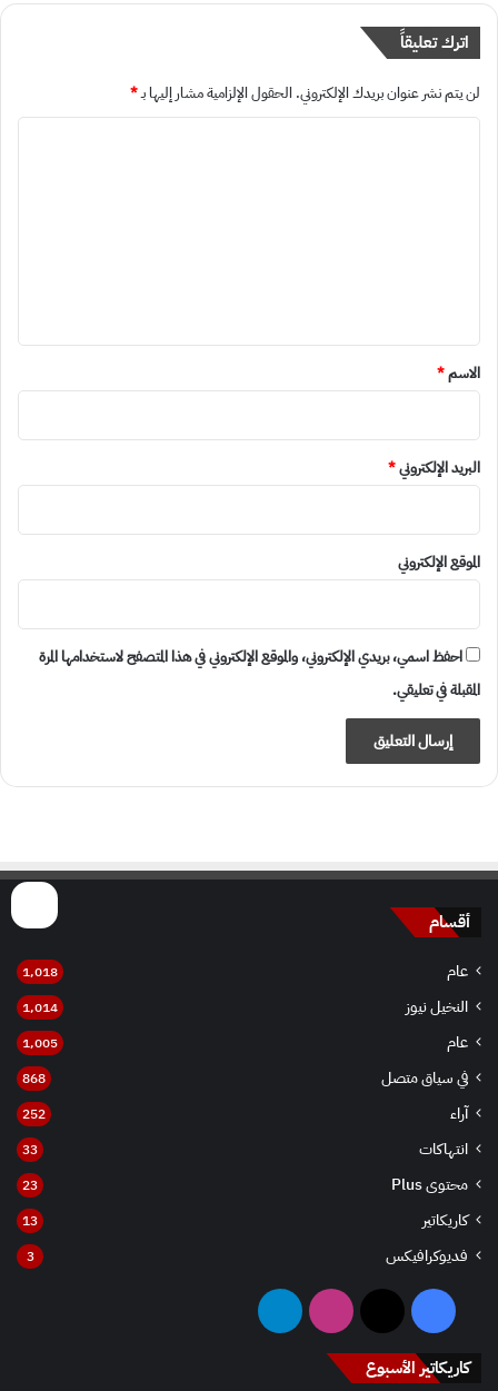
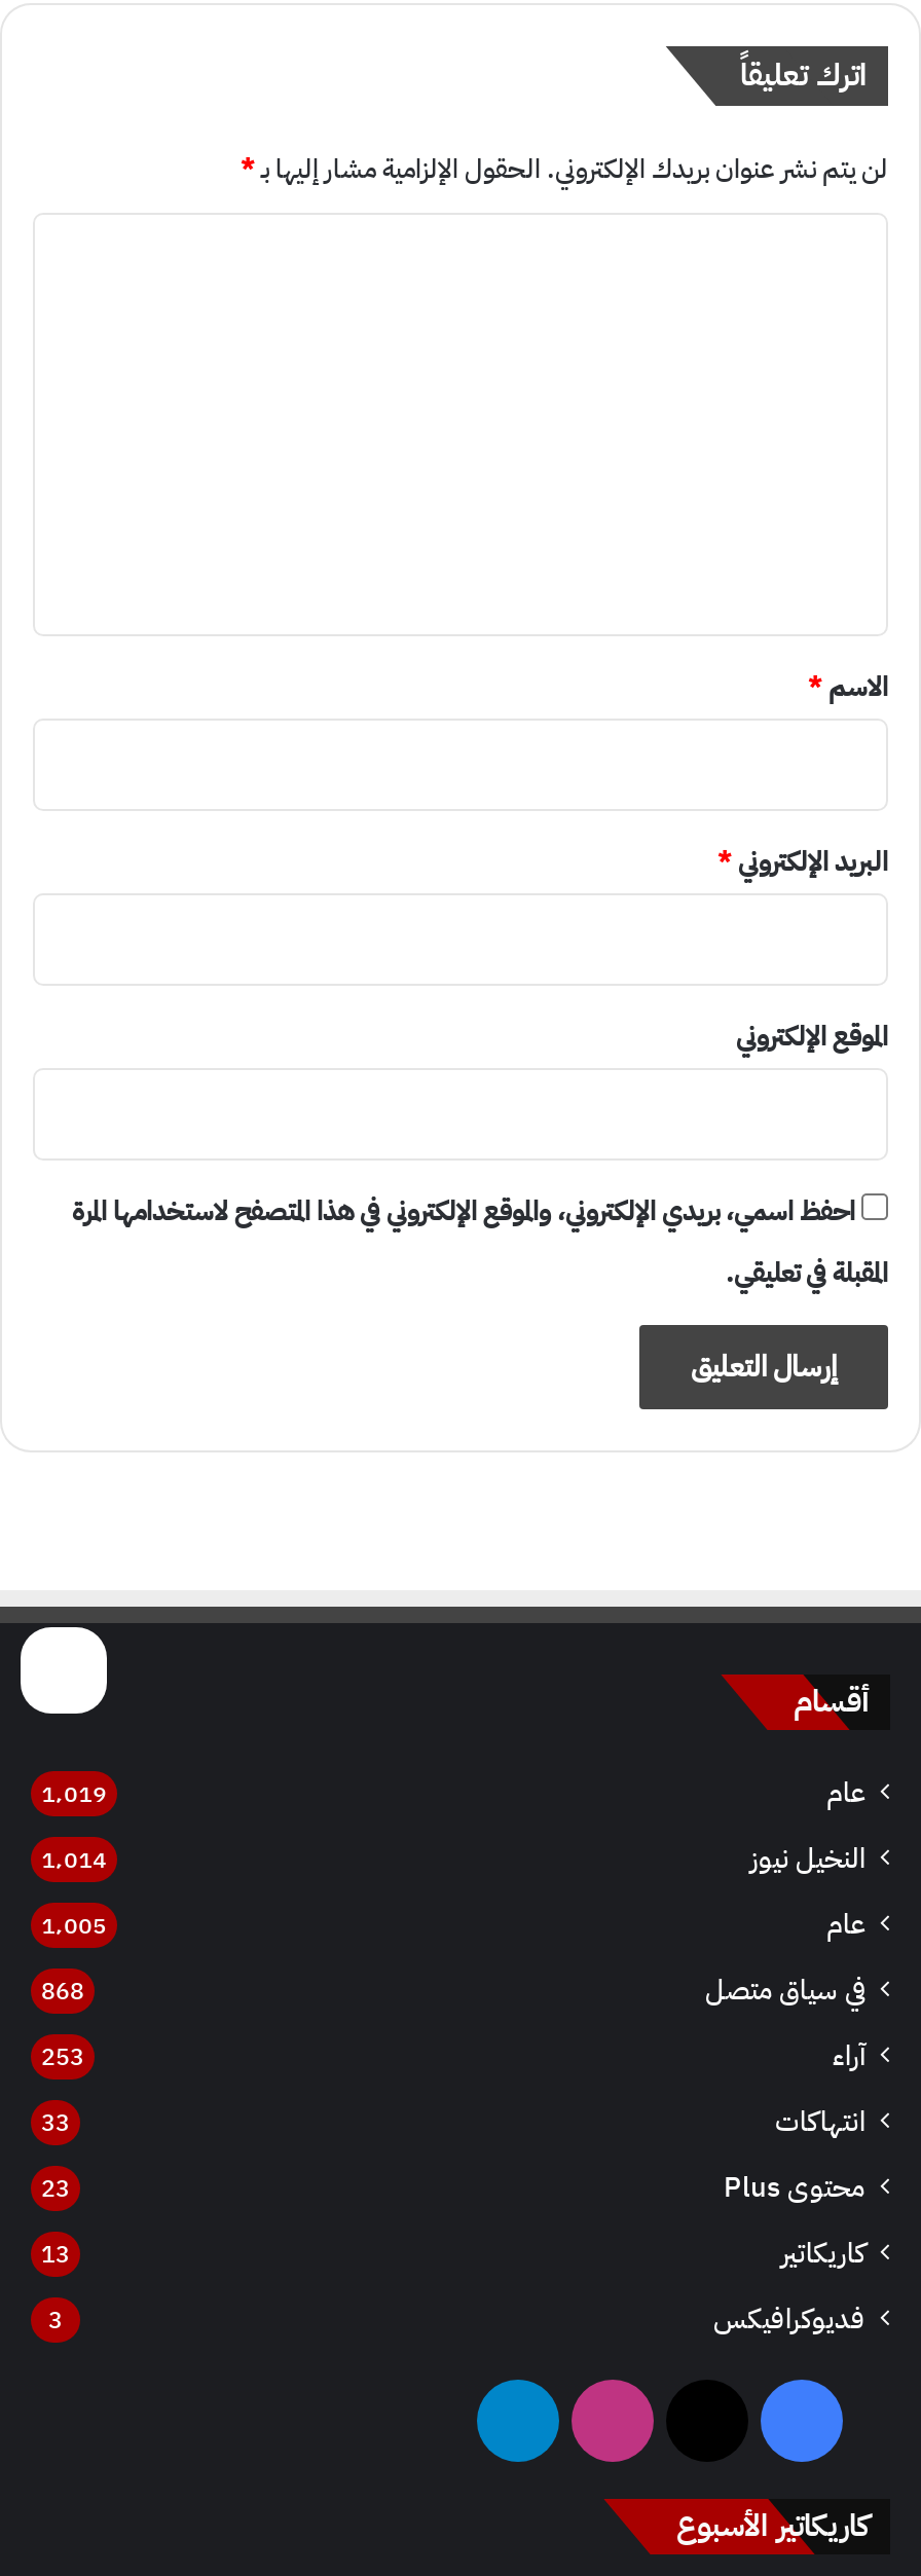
[22,962,58,982] 1٬018 -> [41,1776,107,1813] 1٬019
[22,1104,46,1124] 252 -> [41,2039,84,2076] 253

